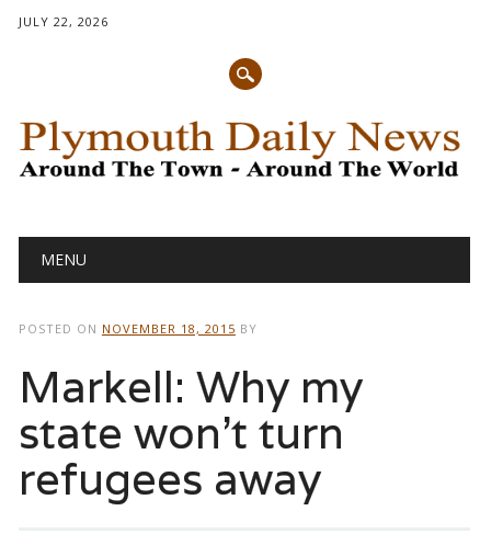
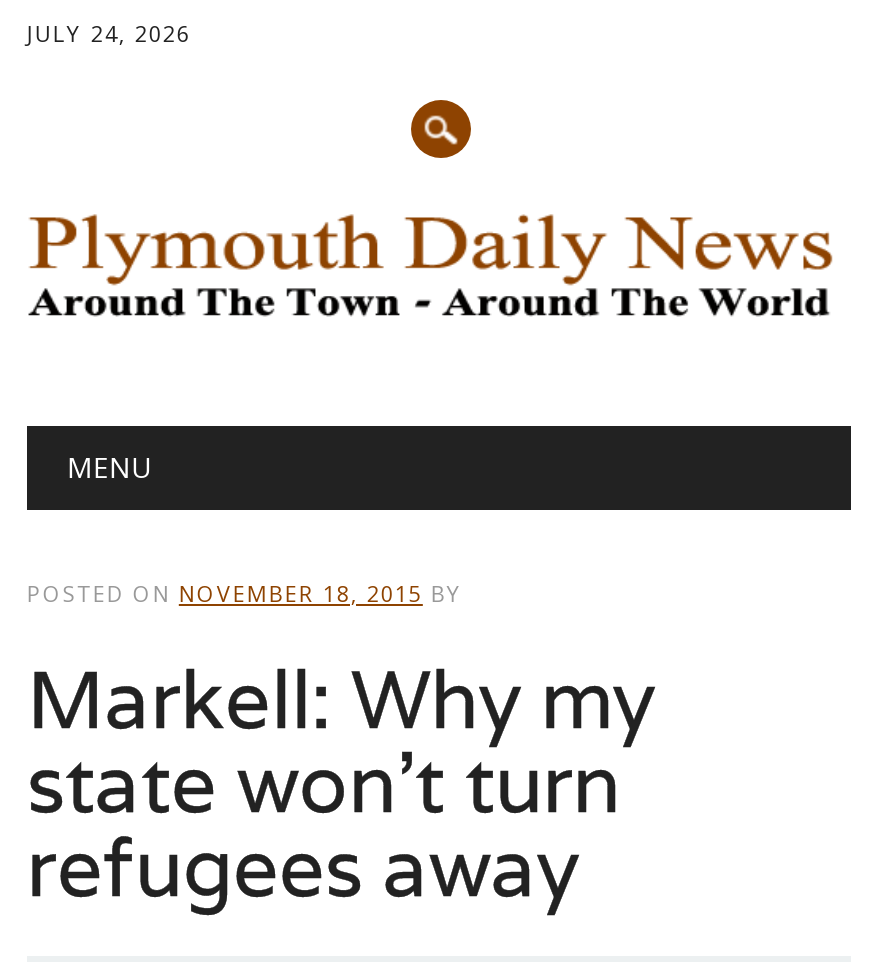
[19,13,108,30] JULY 22, 2026 -> [27,18,191,48] JULY 24, 2026

